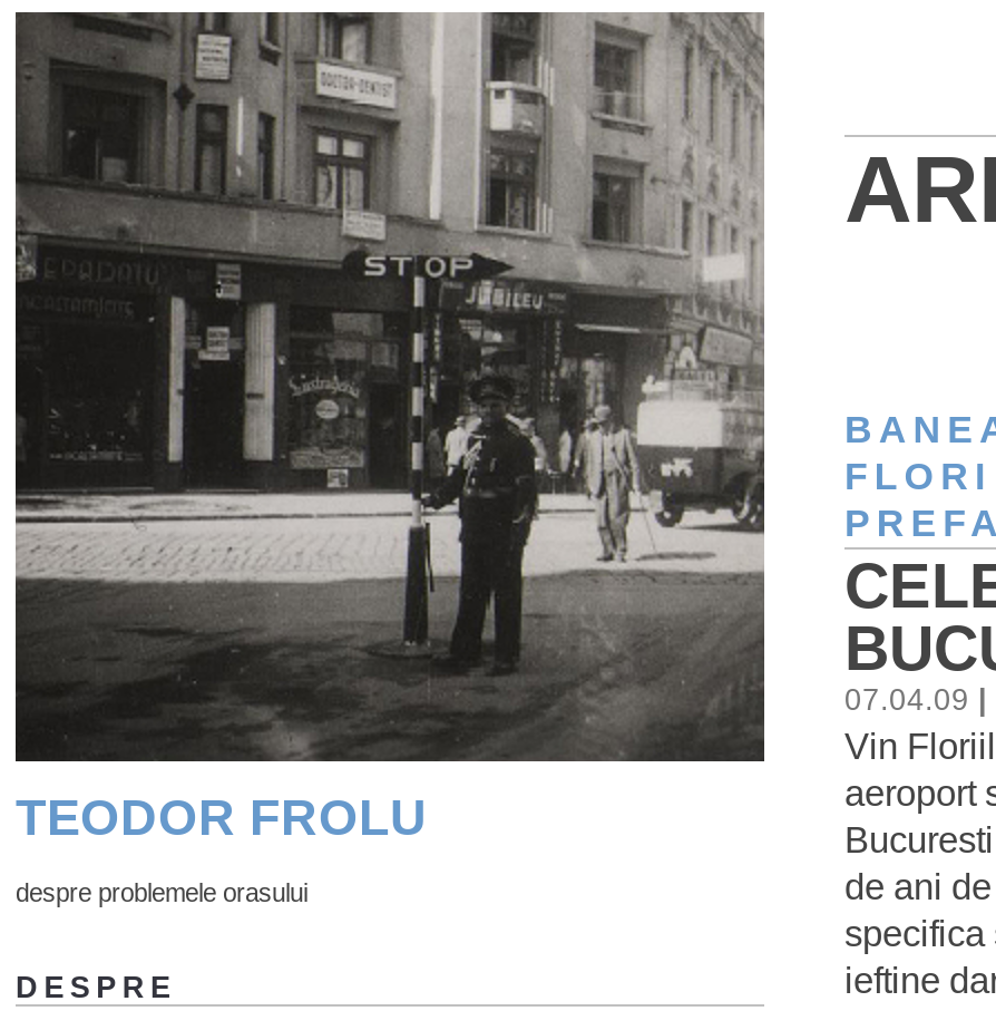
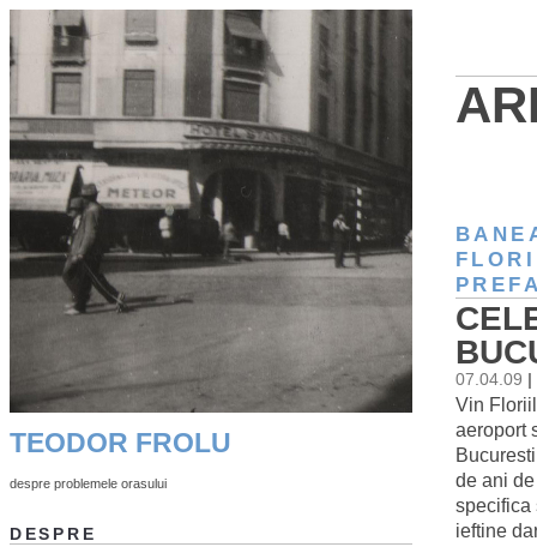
[16,10,764,759] [image] -> [8,10,412,413] [image]

